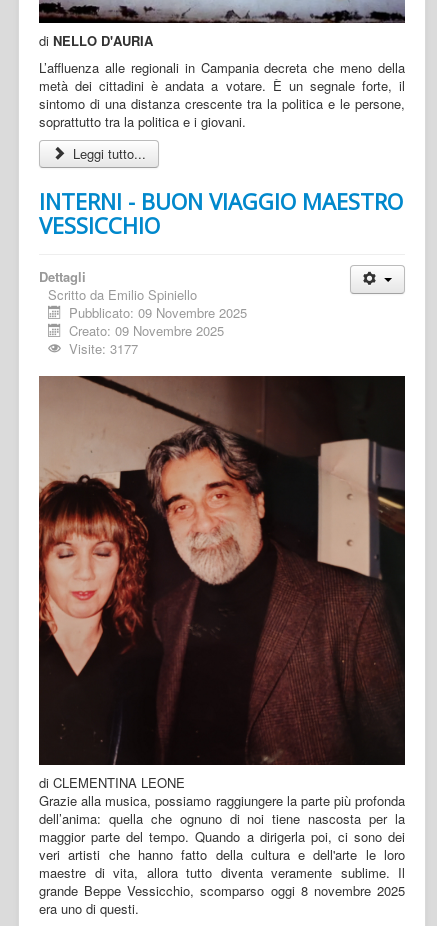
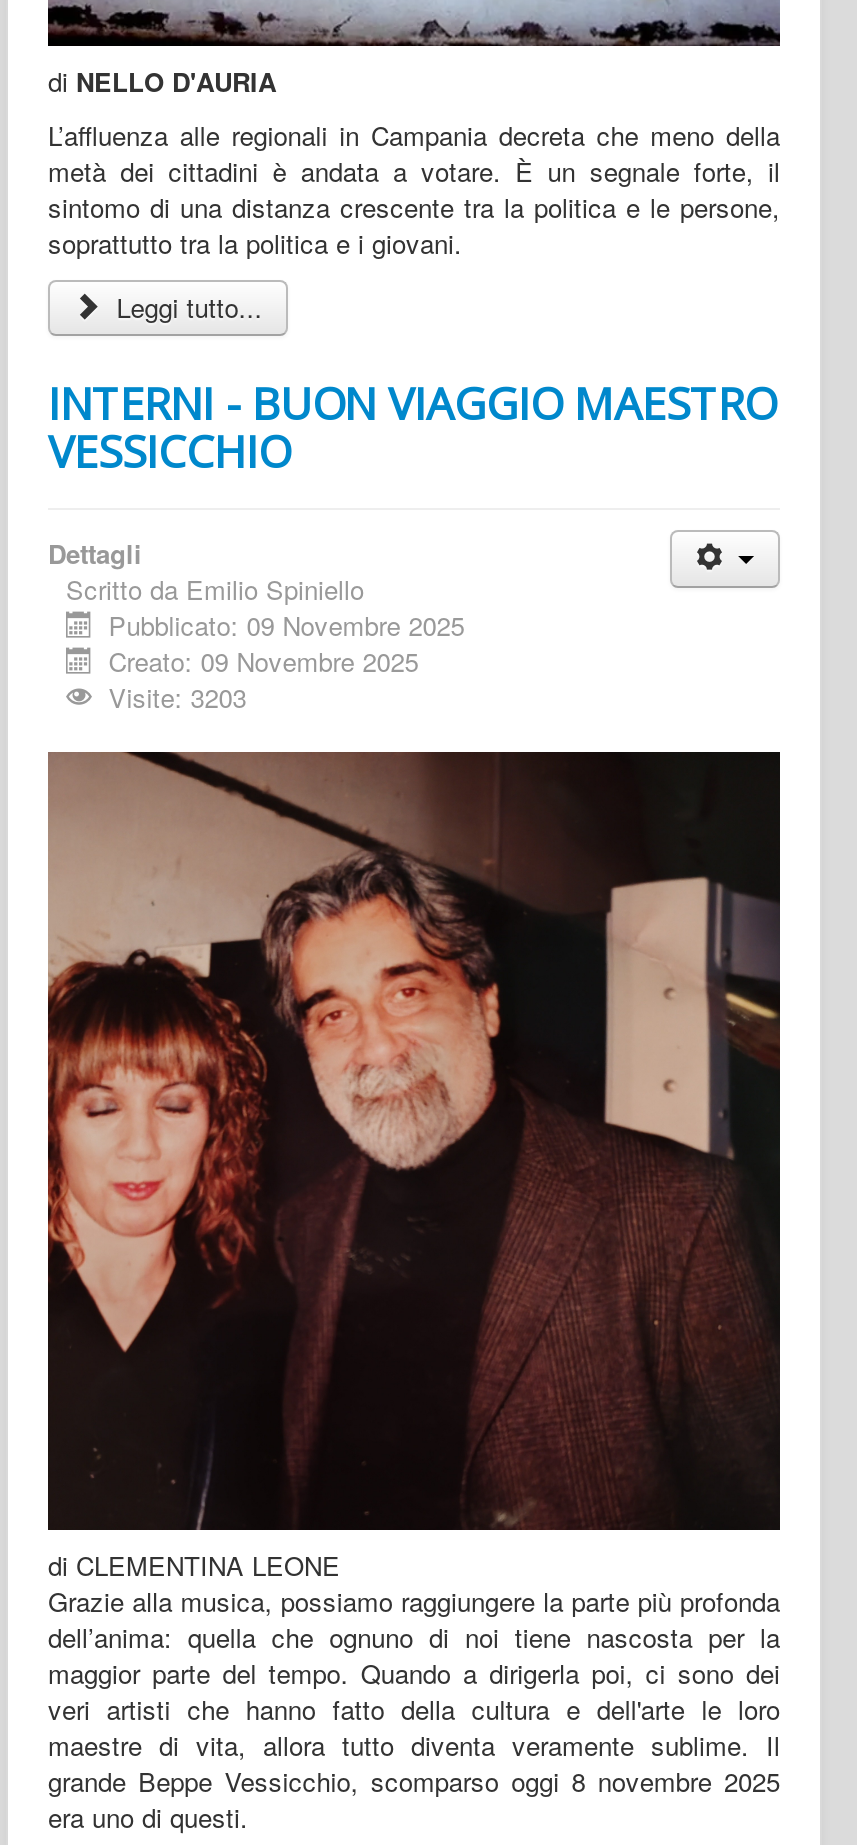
[69,339,138,358] Visite: 3177 -> [108,678,246,716] Visite: 3203

